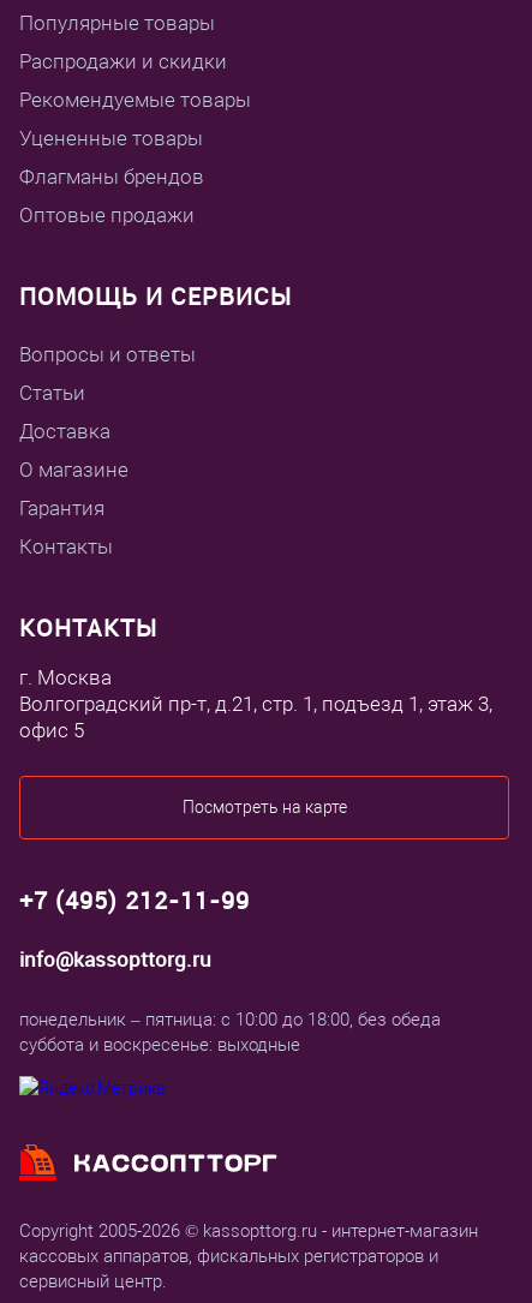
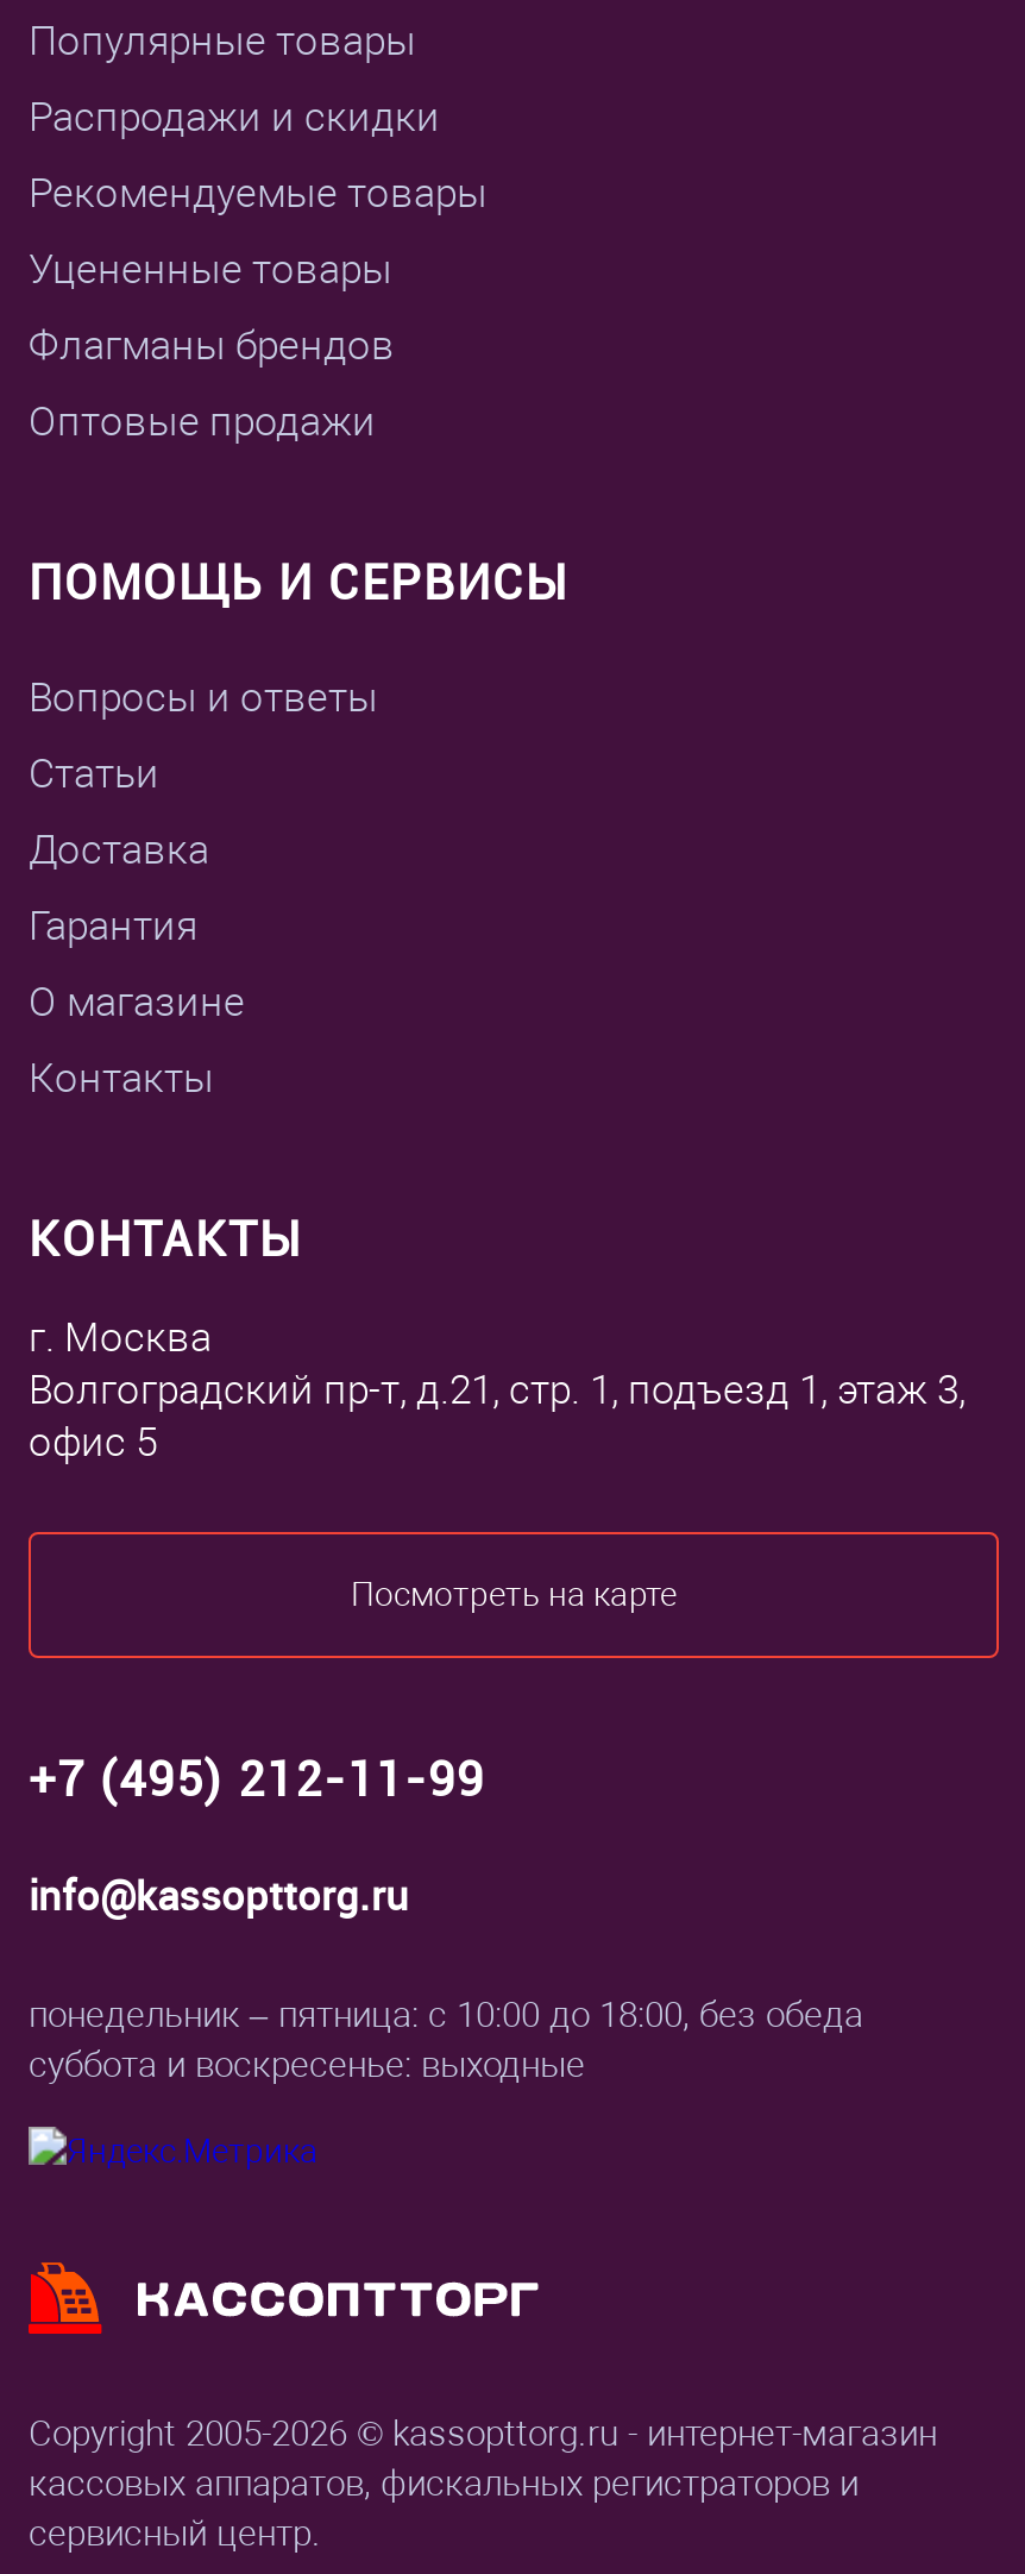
moved [19,458,128,482] -> [29,978,245,1026]: О магазине
moved [19,496,104,520] -> [29,902,197,950]: Гарантия

